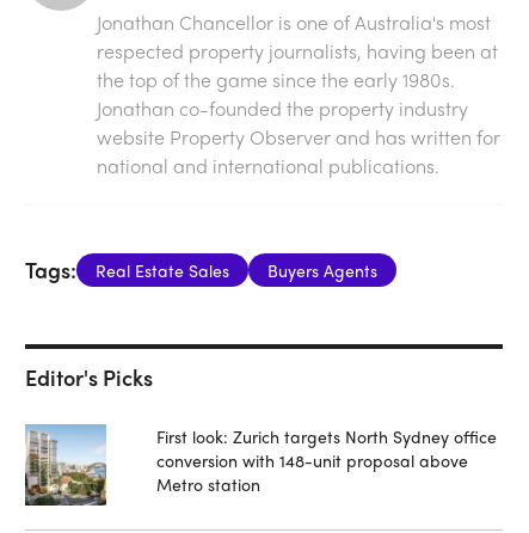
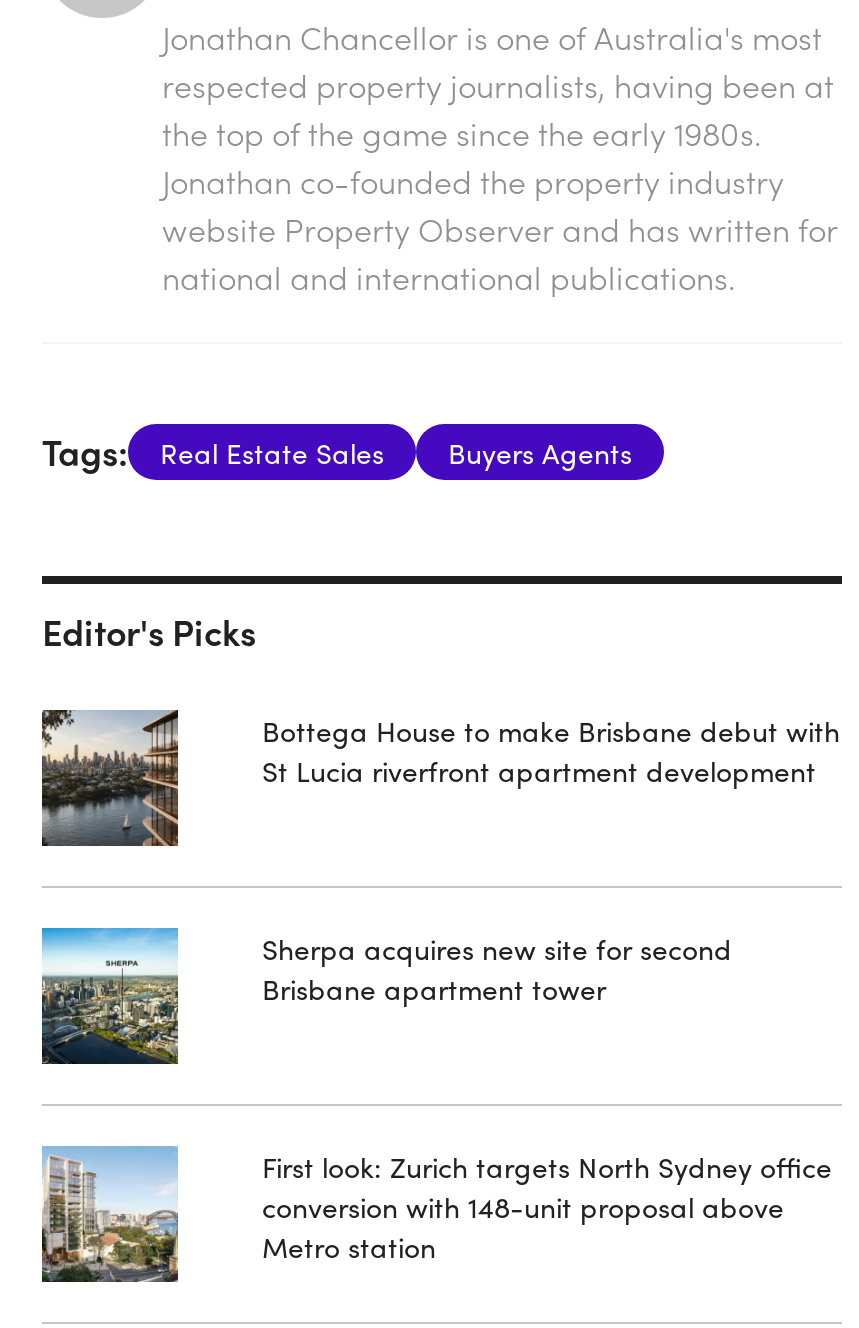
none -> [40,708,180,846] [image]
none -> [40,926,180,1066] [image]
none -> [262,710,840,790] Bottega House to make Brisbane debut with | St Lucia riverfront apartment development
none -> [262,928,732,1008] Sherpa acquires new site for second | Brisbane apartment tower

